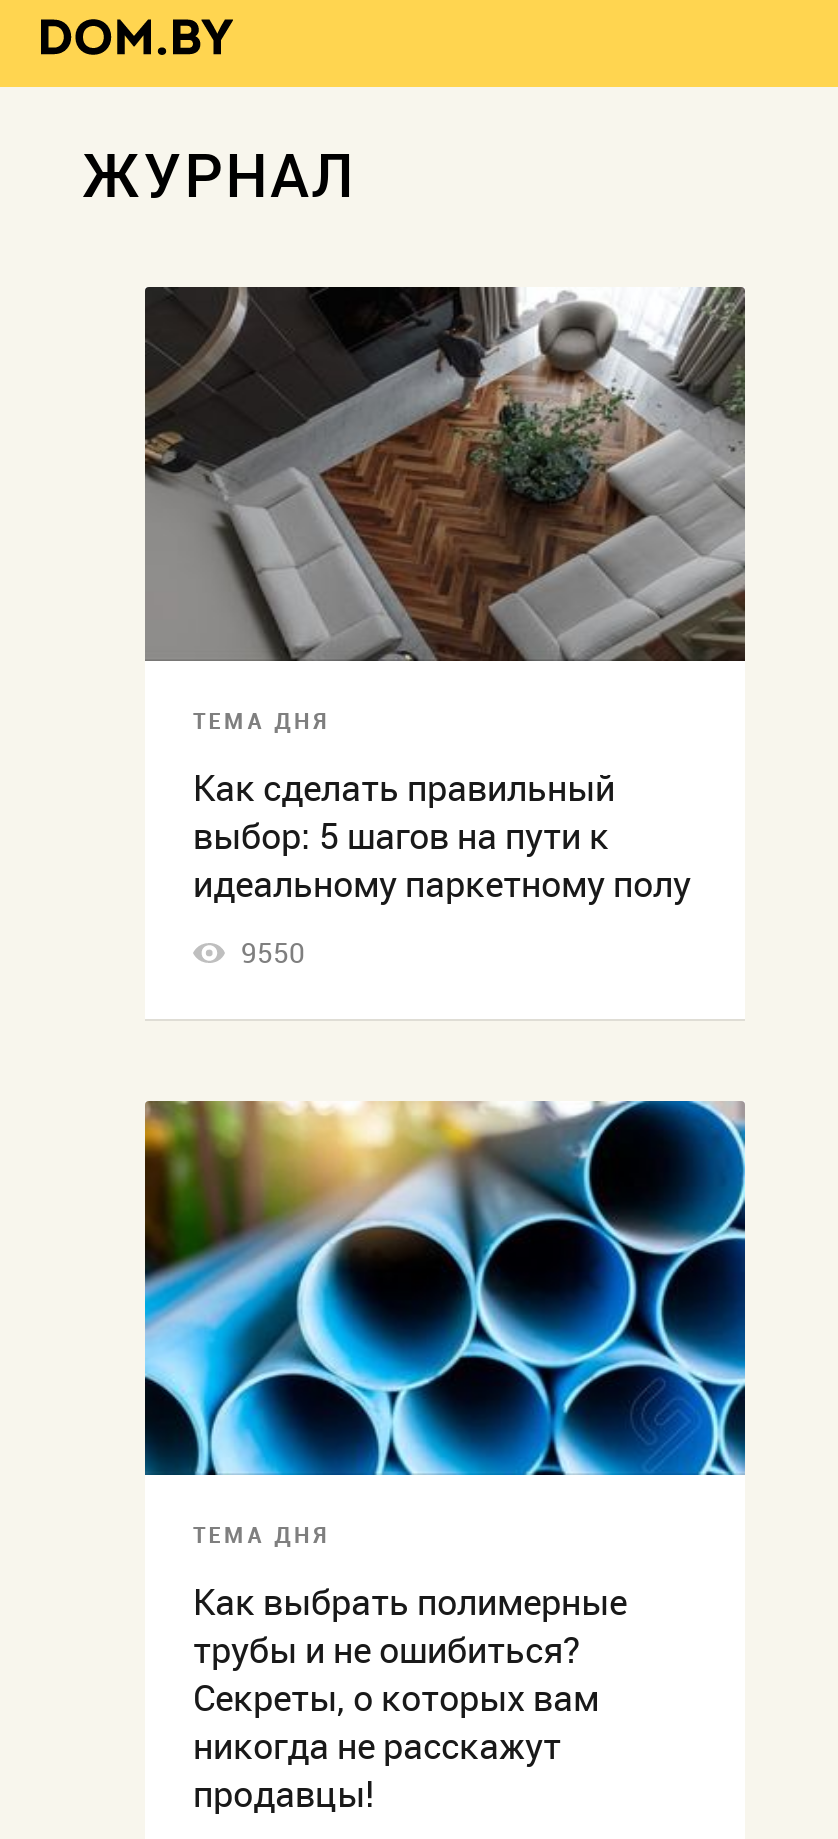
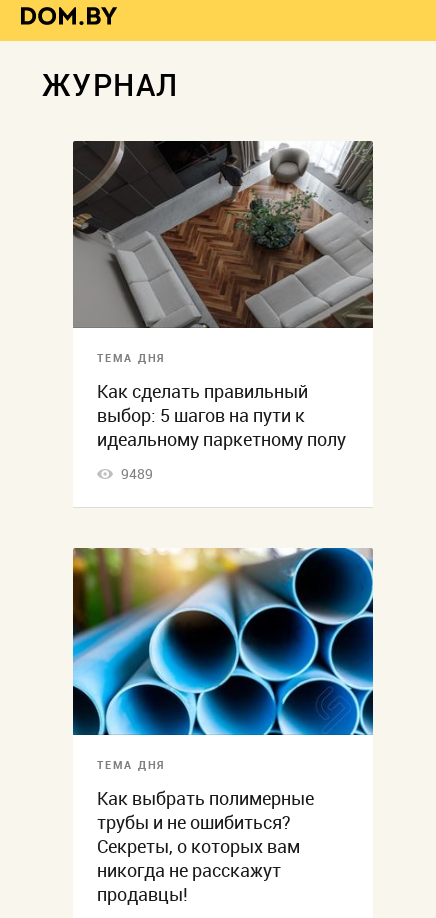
[241,937,305,969] 9550 -> [121,466,153,482] 9489

